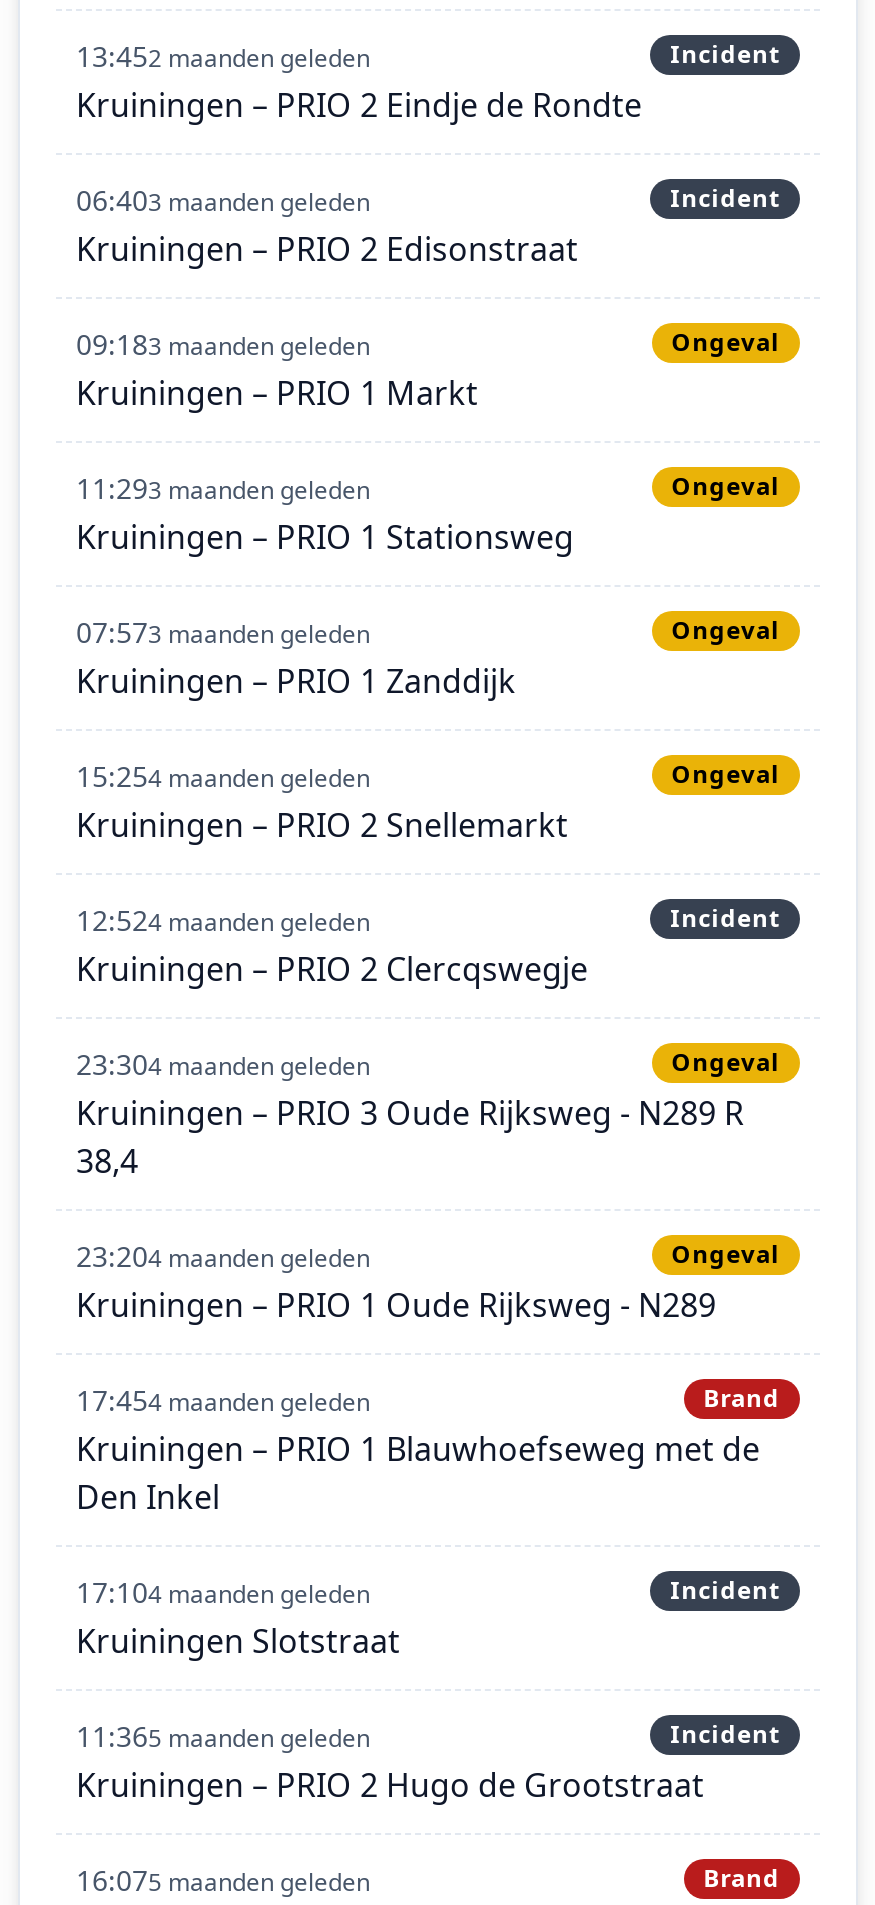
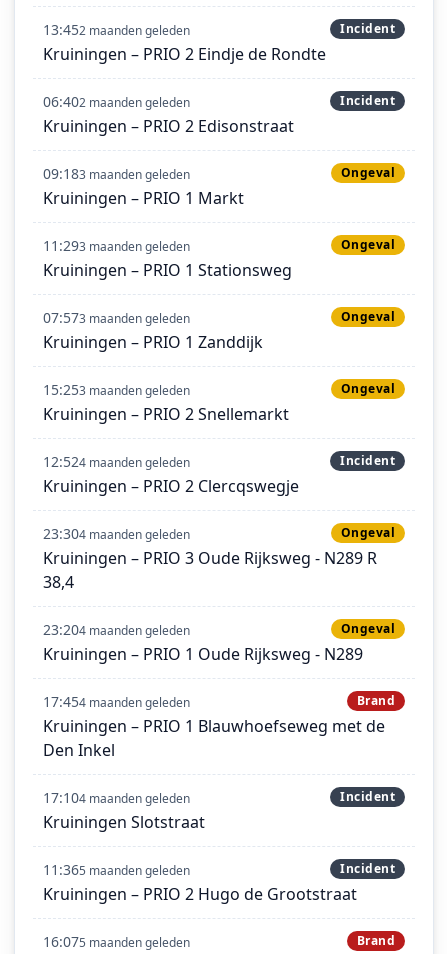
[76,180,370,218] 06:403 maanden geleden -> [43,92,190,111] 06:402 maanden geleden
[76,756,370,794] 15:254 maanden geleden -> [43,380,190,399] 15:253 maanden geleden

